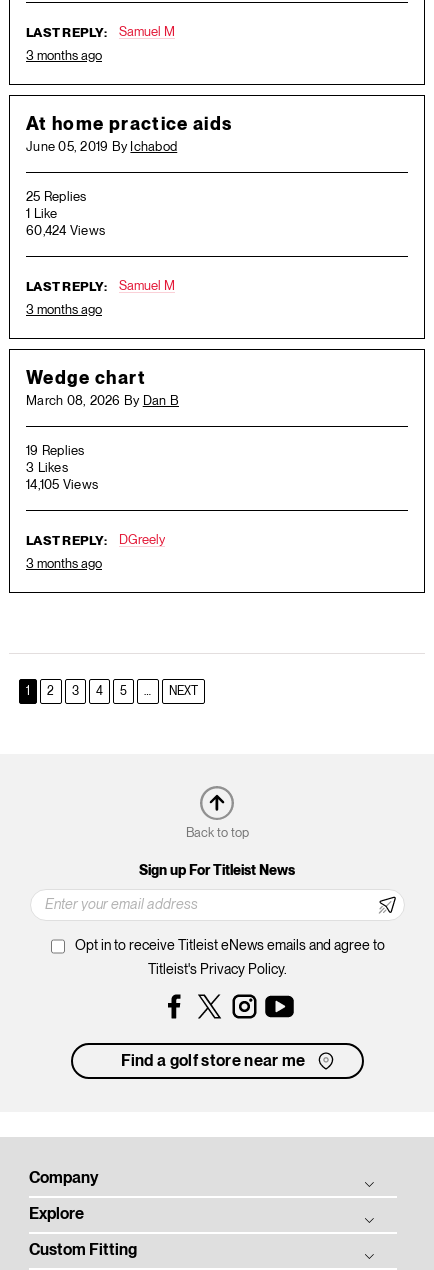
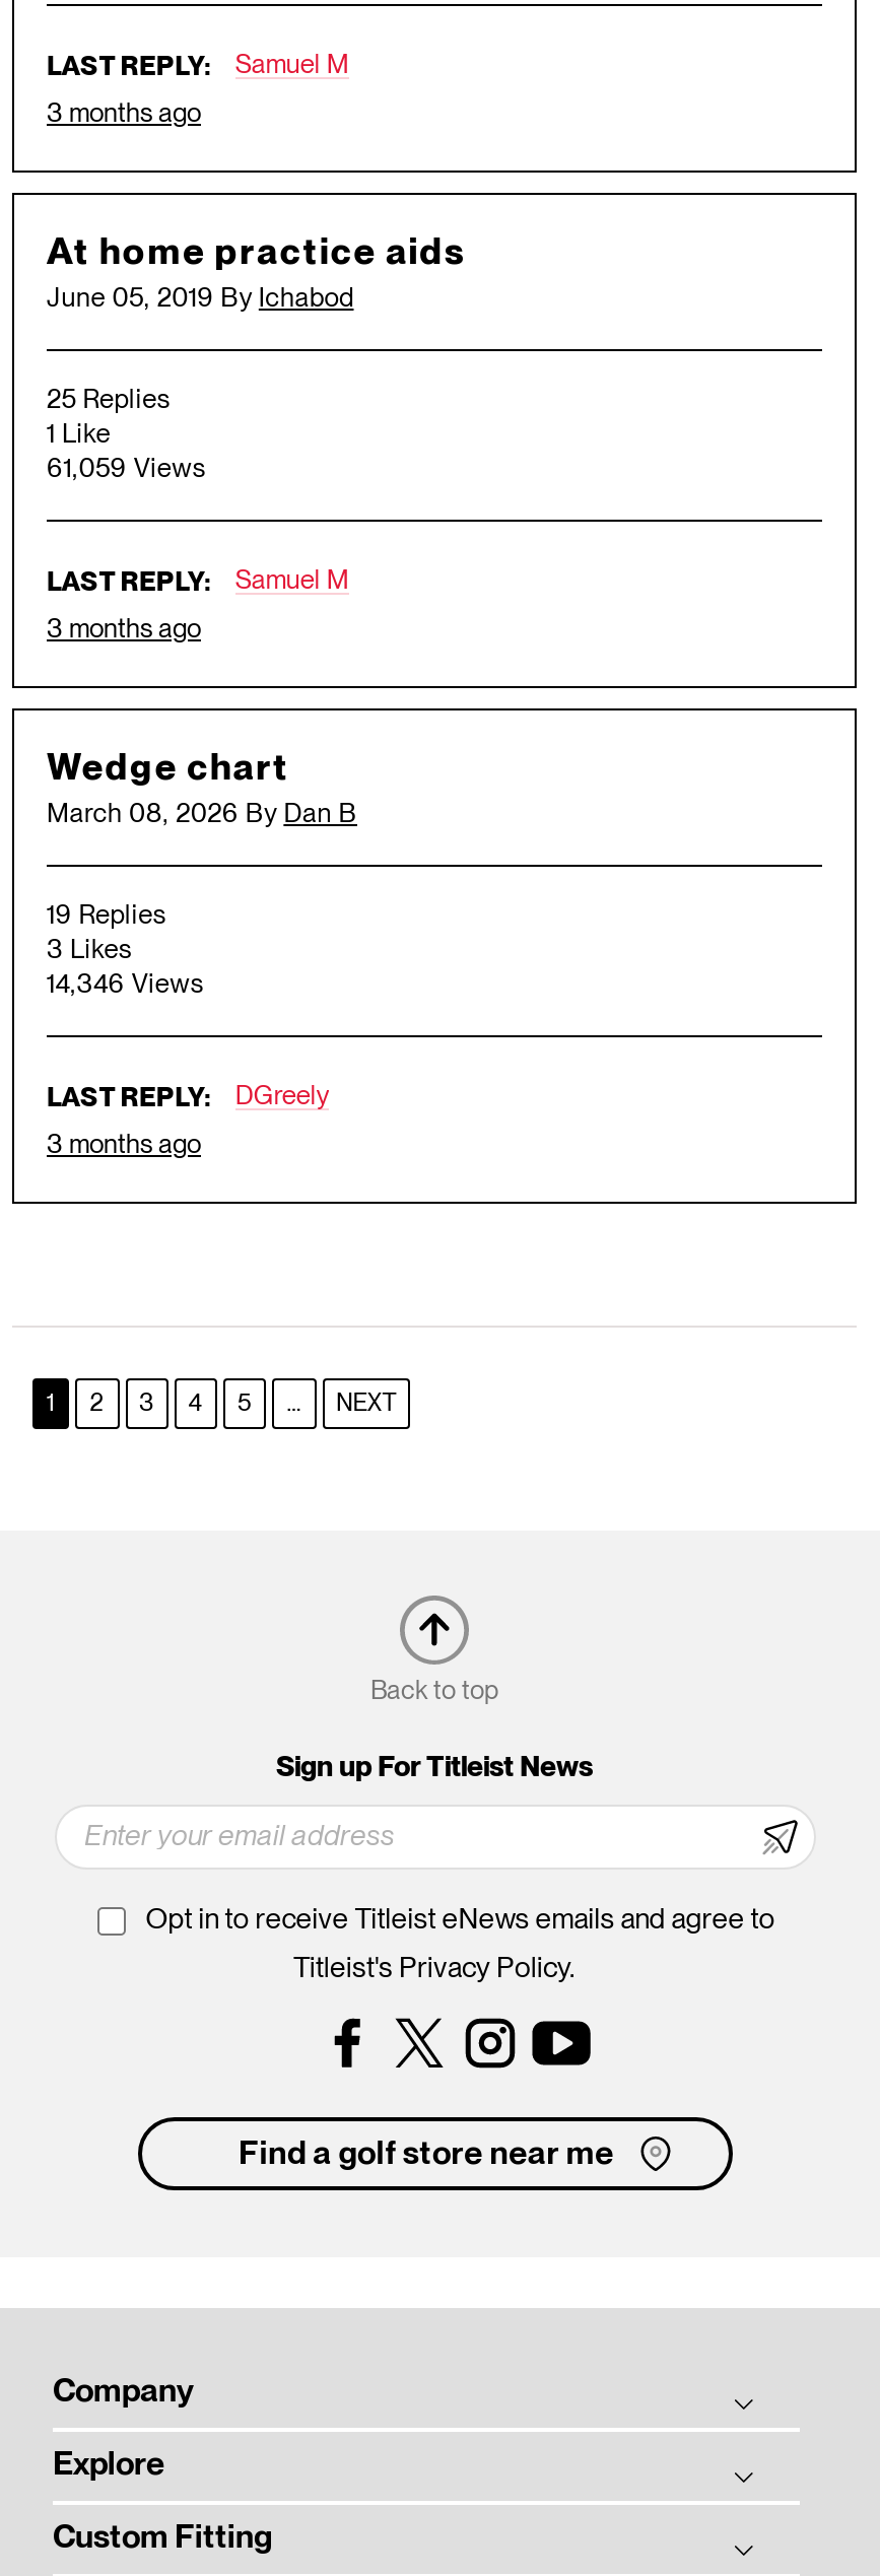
[26,226,105,237] 60,424 Views -> [47,460,205,482] 61,059 Views
[26,480,98,491] 14,105 Views -> [47,975,203,998] 14,346 Views

